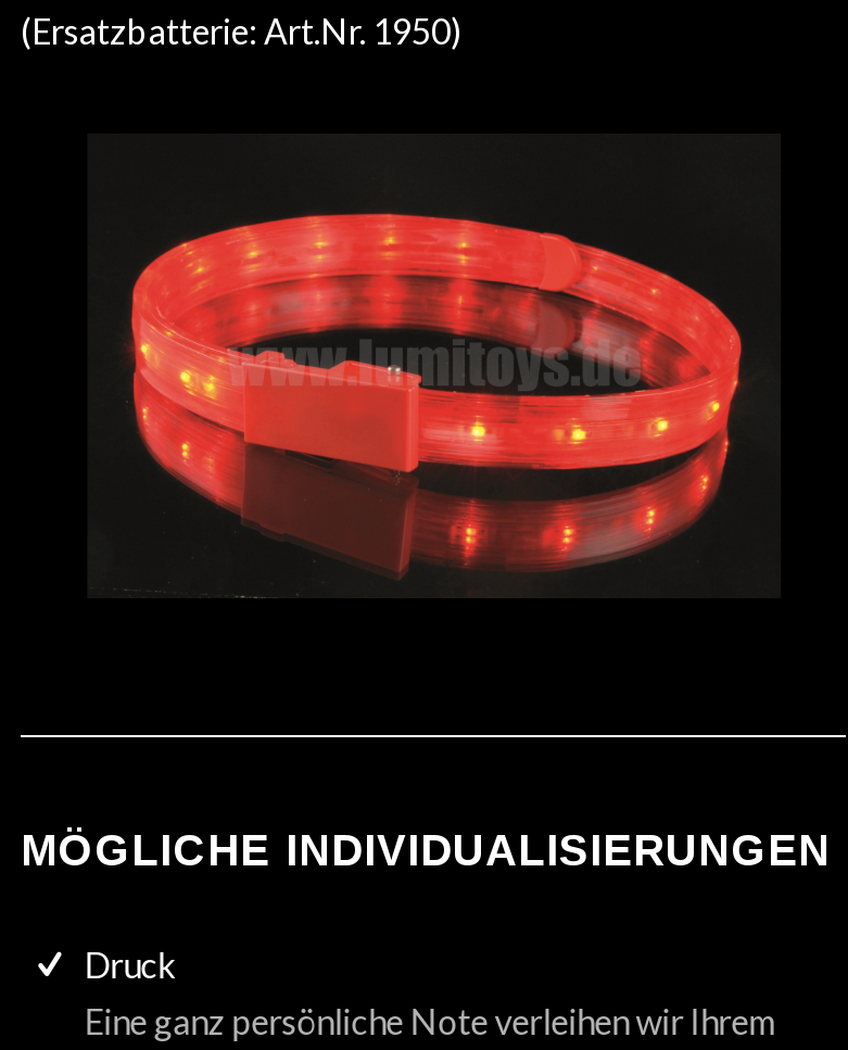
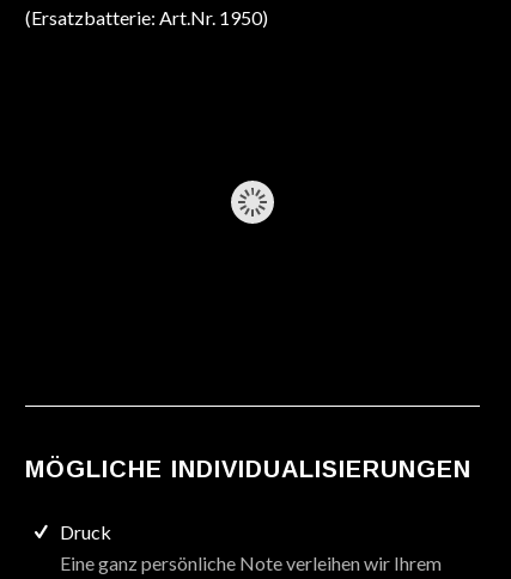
[116,168,763,598] [image] -> none

